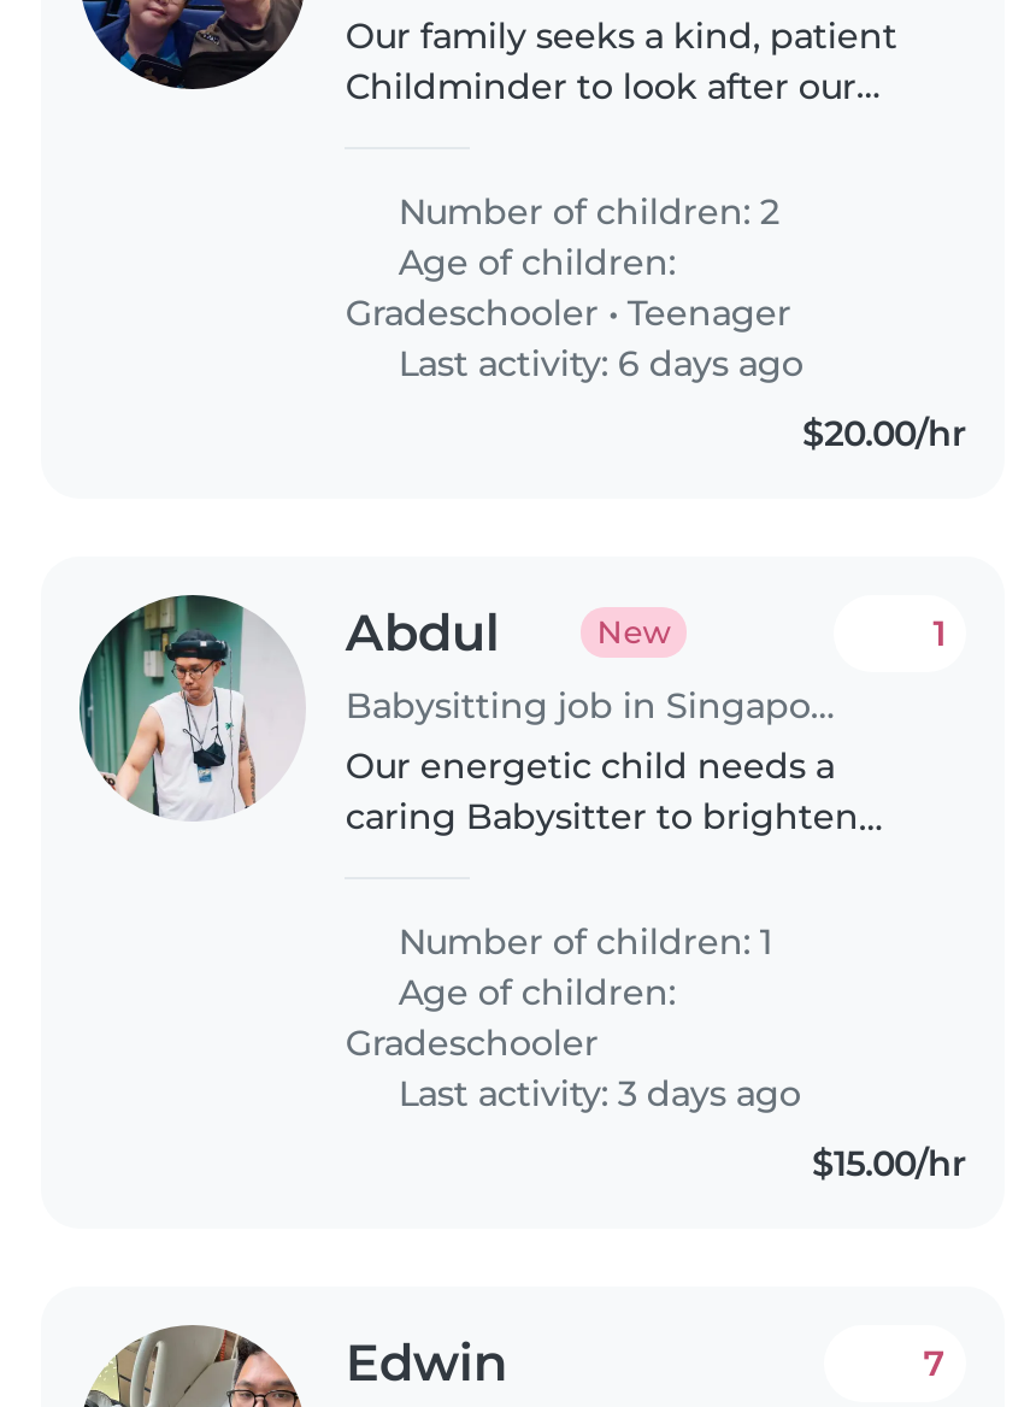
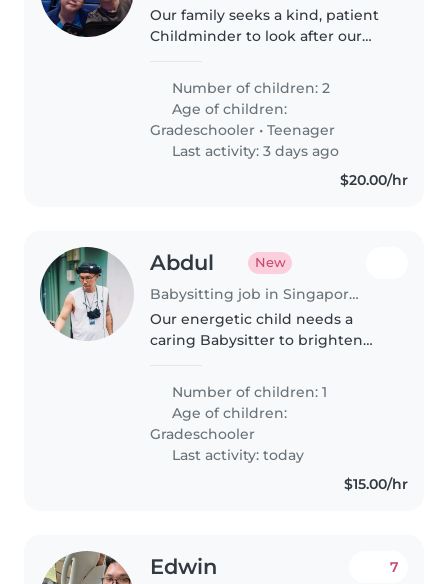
[389,342,803,385] Last activity: 6 days ago -> none
[933,611,945,655] 1 -> none
moved [389,1074,801,1117] -> [168,142,339,160]: Last activity: 3 days ago
none -> [168,446,304,464] Last activity: today

